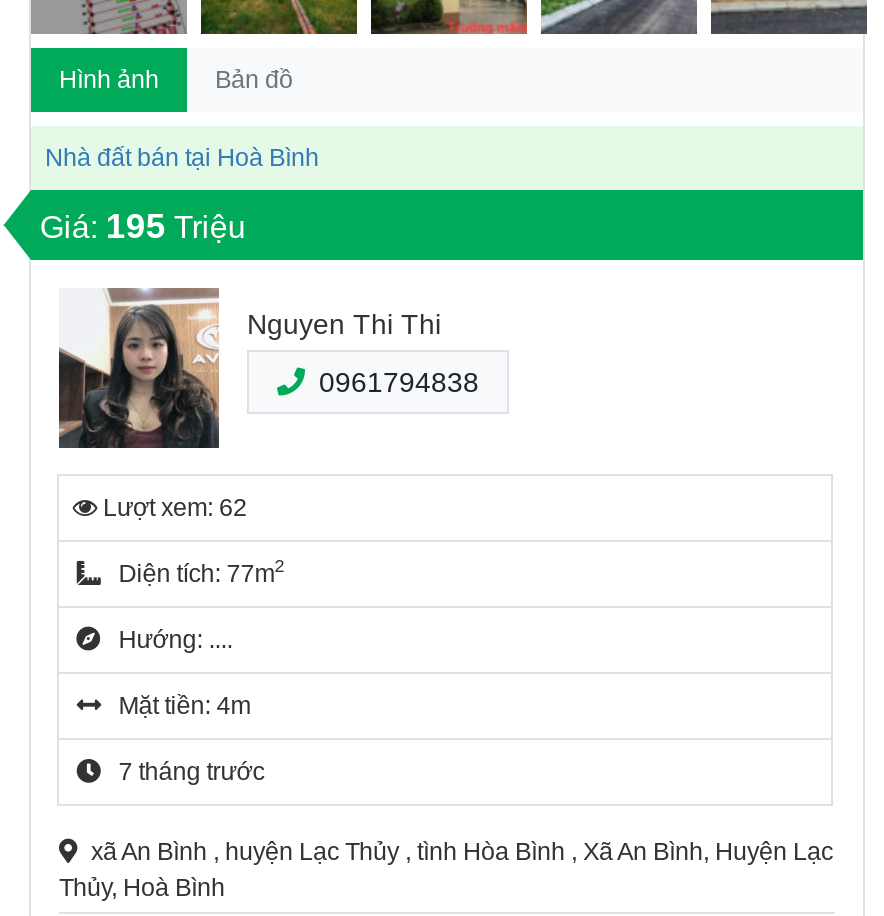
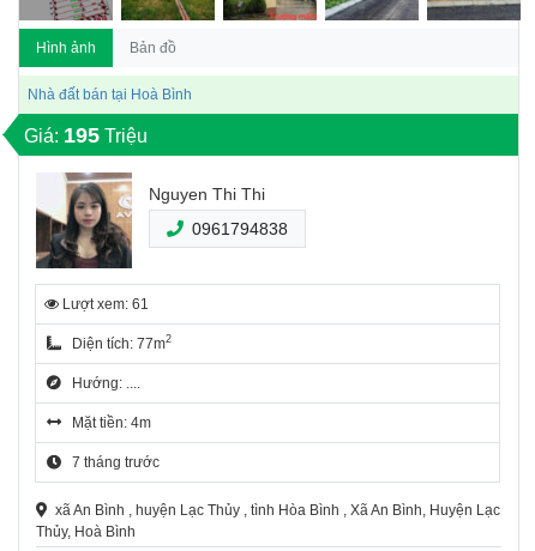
[97,494,247,522] Lượt xem: 62 -> [59,296,149,313] Lượt xem: 61

